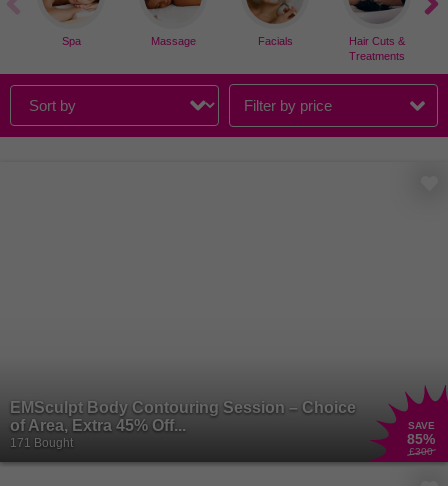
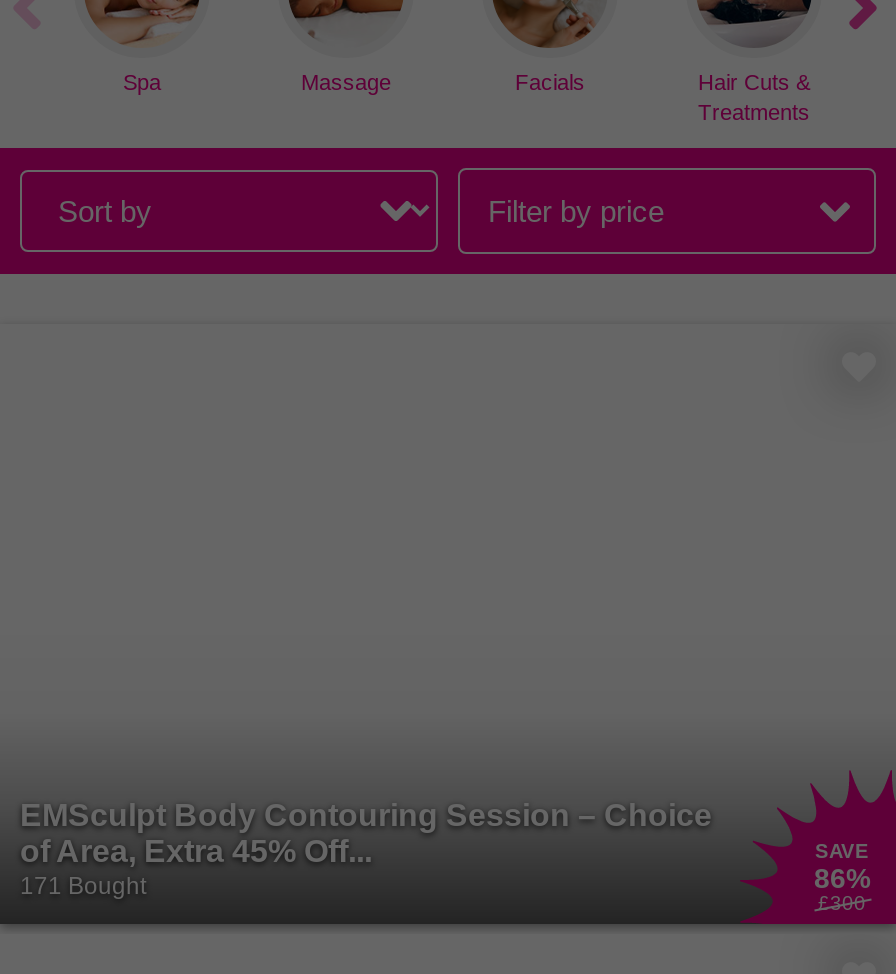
[407,431,435,447] 85% -> [814,862,870,894] 86%

